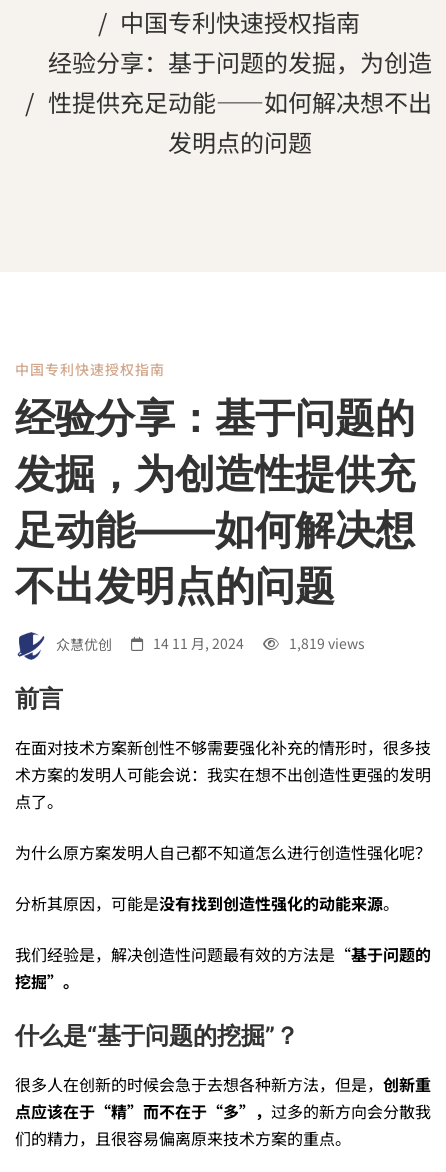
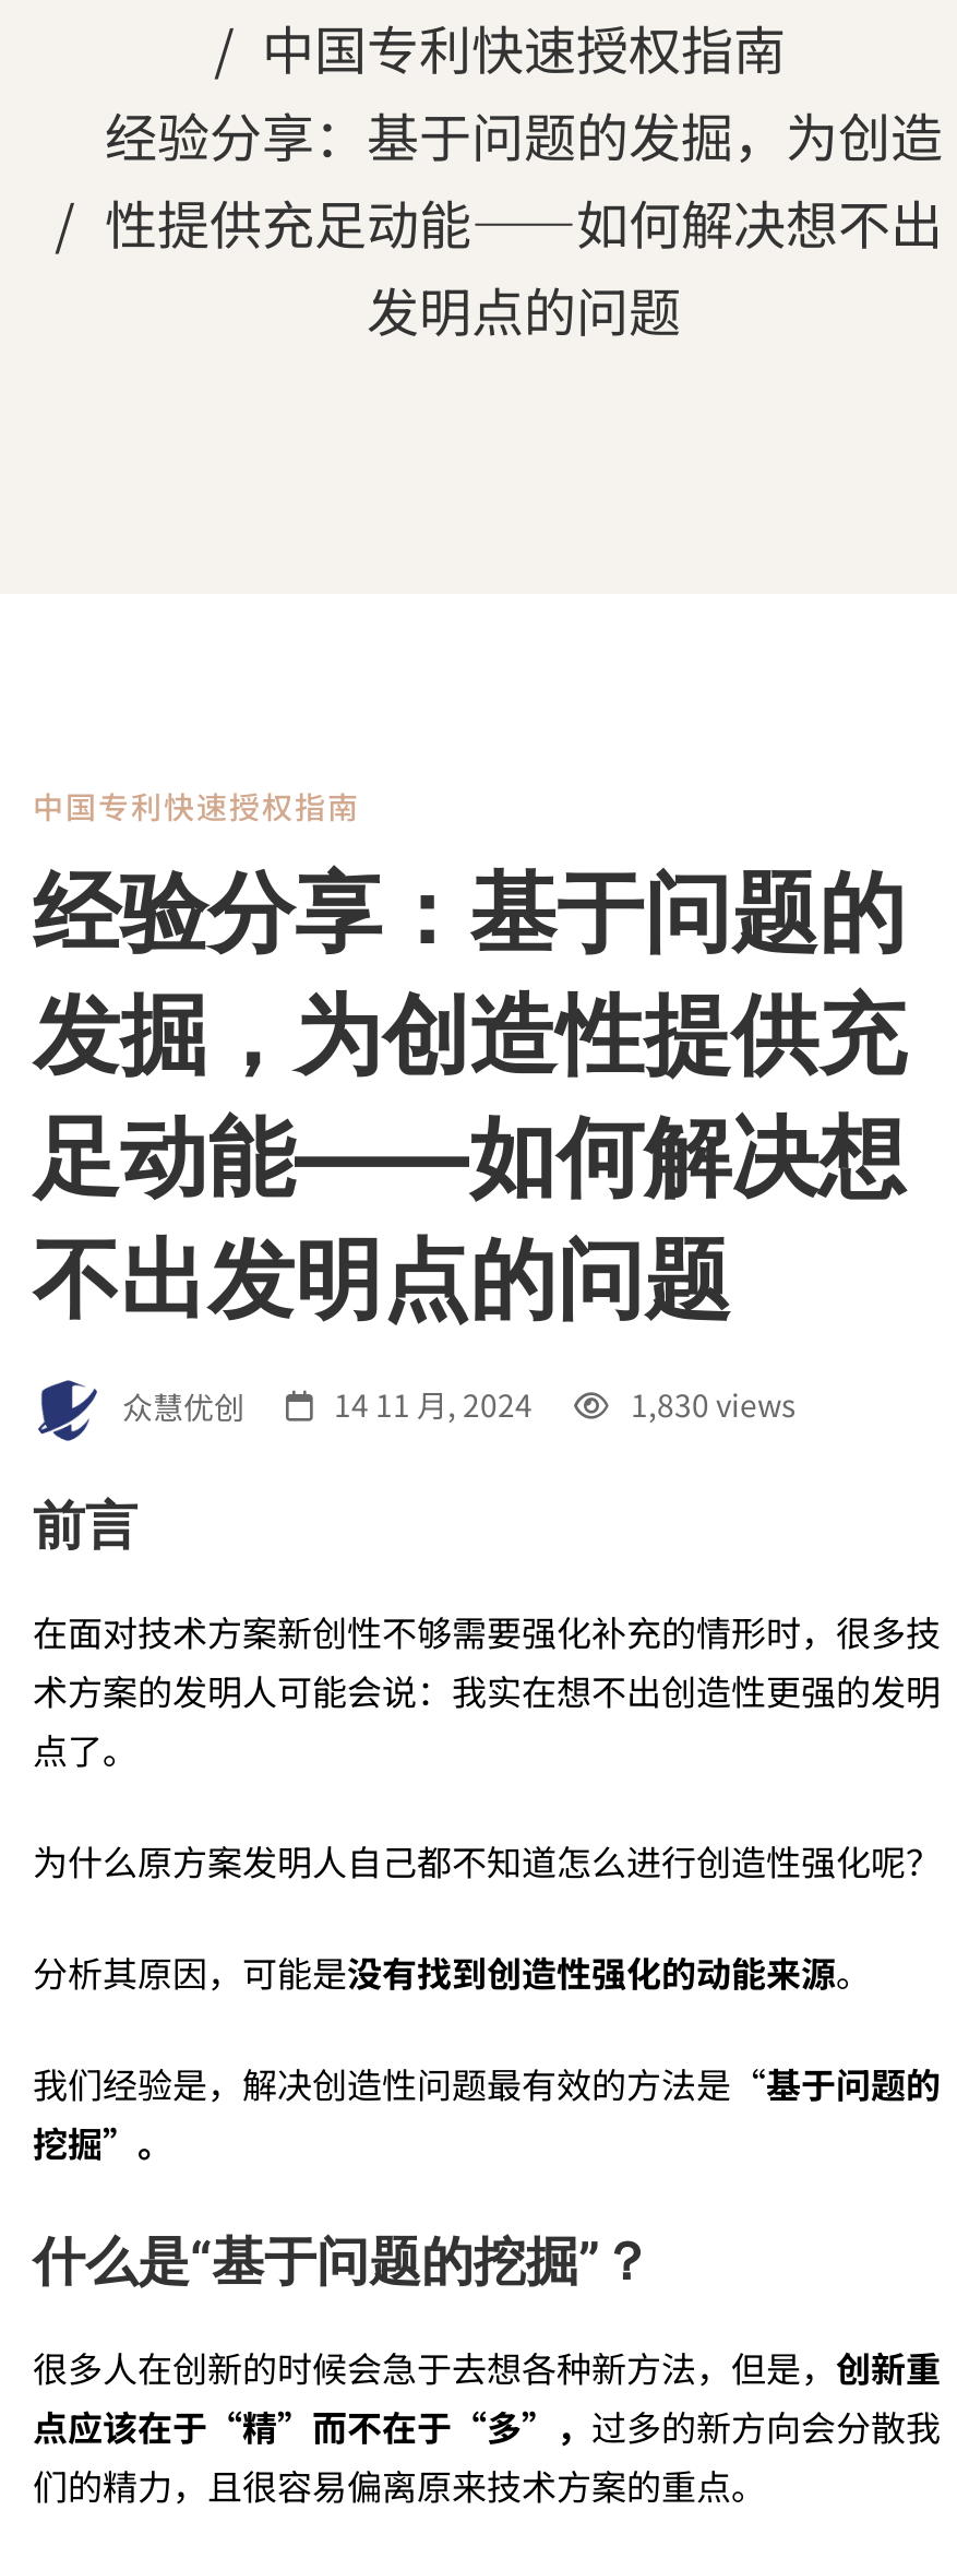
[286,633,365,653] 1,819 views -> [624,1383,797,1426] 1,830 views

